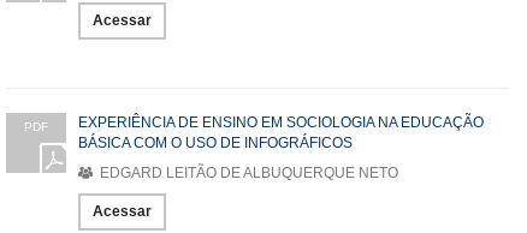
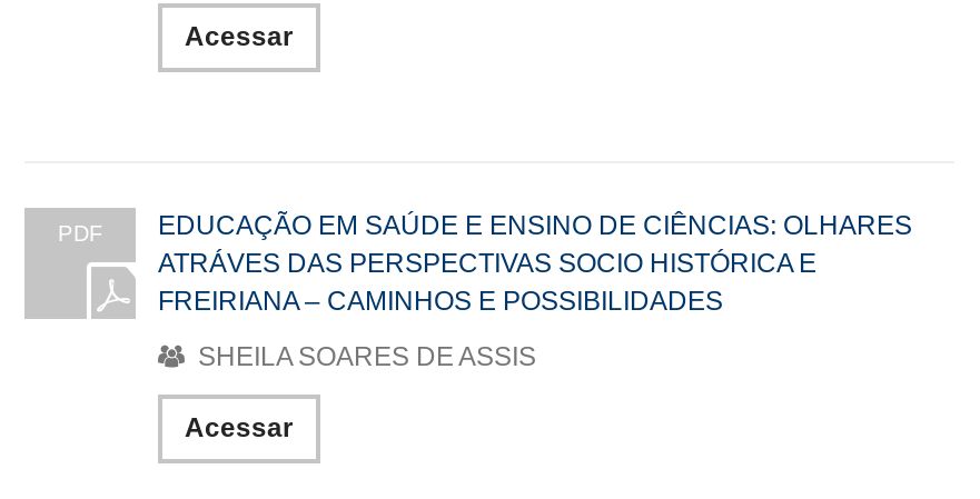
[78,114,484,151] EXPERIÊNCIA DE ENSINO EM SOCIOLOGIA NA EDUCAÇÃO | BÁSICA COM O USO DE INFOGRÁFICOS -> [158,209,912,316] EDUCAÇÃO EM SAÚDE E ENSINO DE CIÊNCIAS: OLHARES | ATRÁVES DAS PERSPECTIVAS SOCIO HISTÓRICA E | FREIRIANA – CAMINHOS E POSSIBILIDADES
[96,164,398,181] EDGARD LEITÃO DE ALBUQUERQUE NETO -> [191,341,536,372] SHEILA SOARES DE ASSIS

